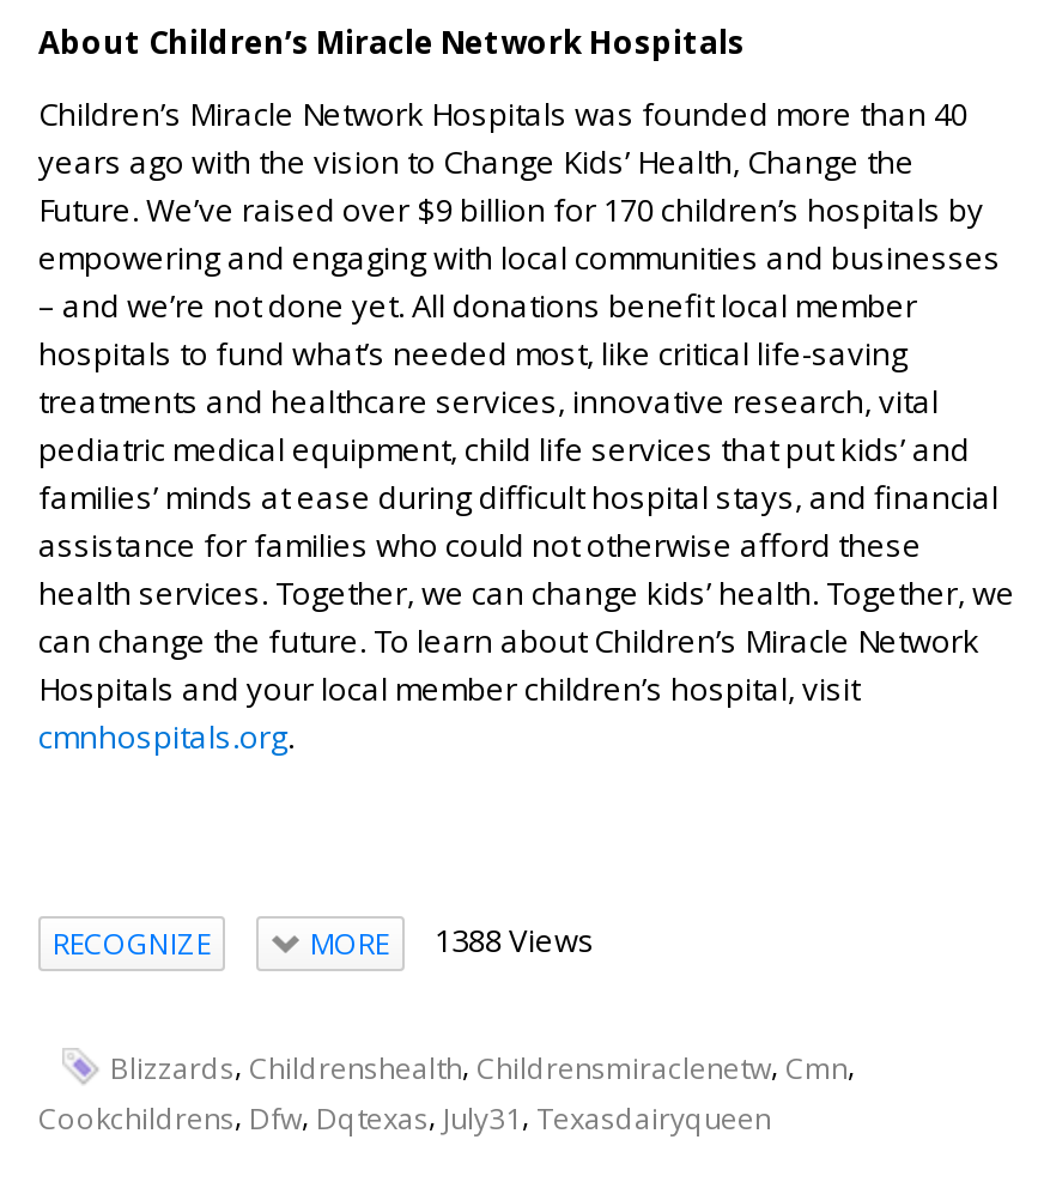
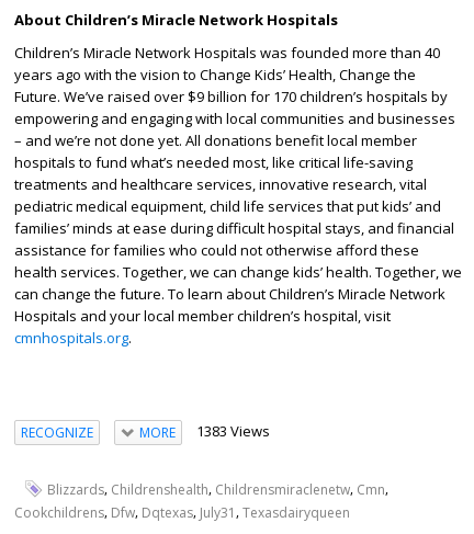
[310,919,595,965] MORE 1388 Views -> [139,421,269,442] MORE 1383 Views

